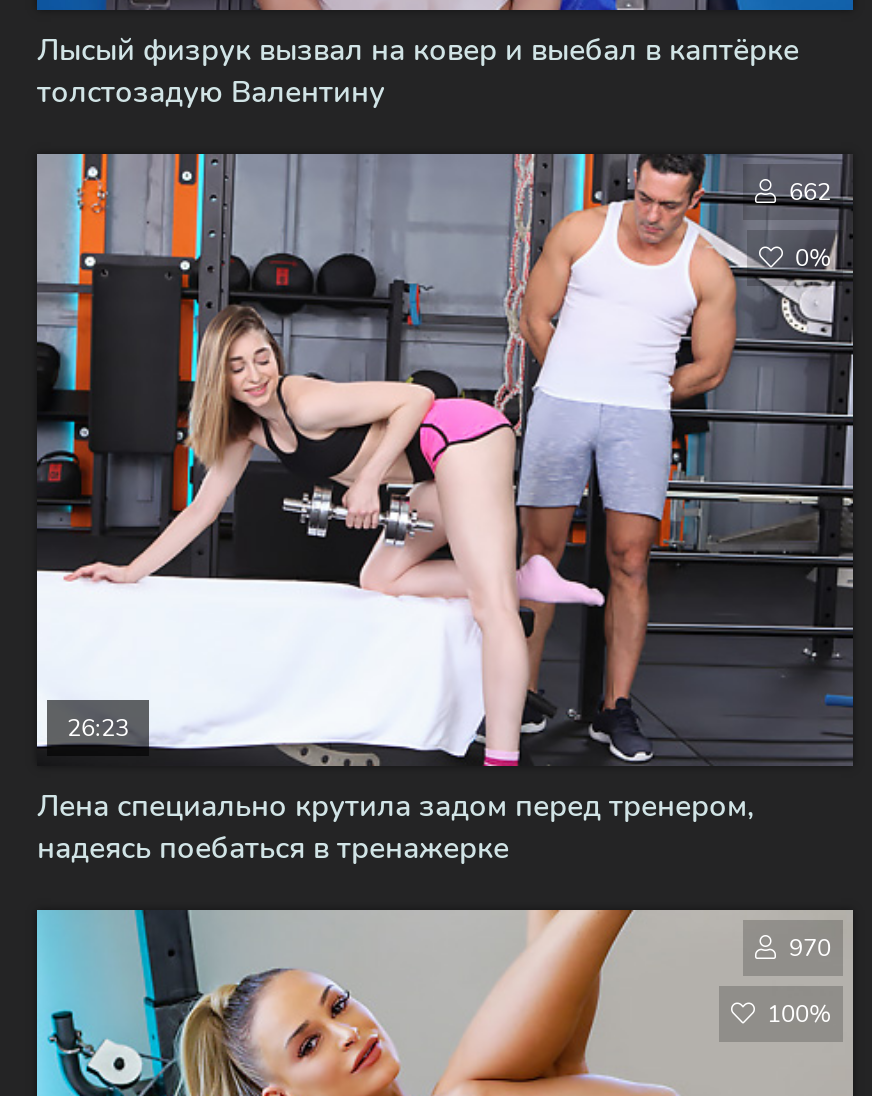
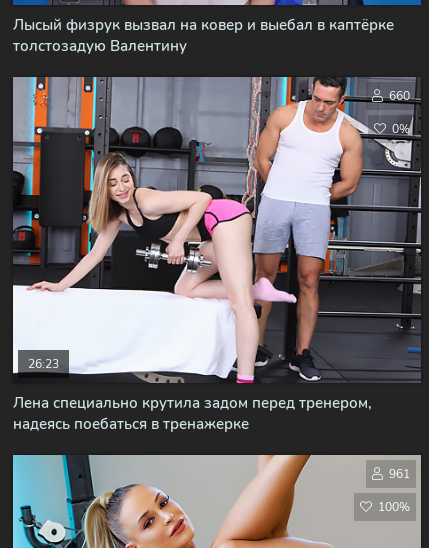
[789,176,831,208] 662 -> [389,88,410,104] 660
[789,932,831,964] 970 -> [389,466,410,482] 961

